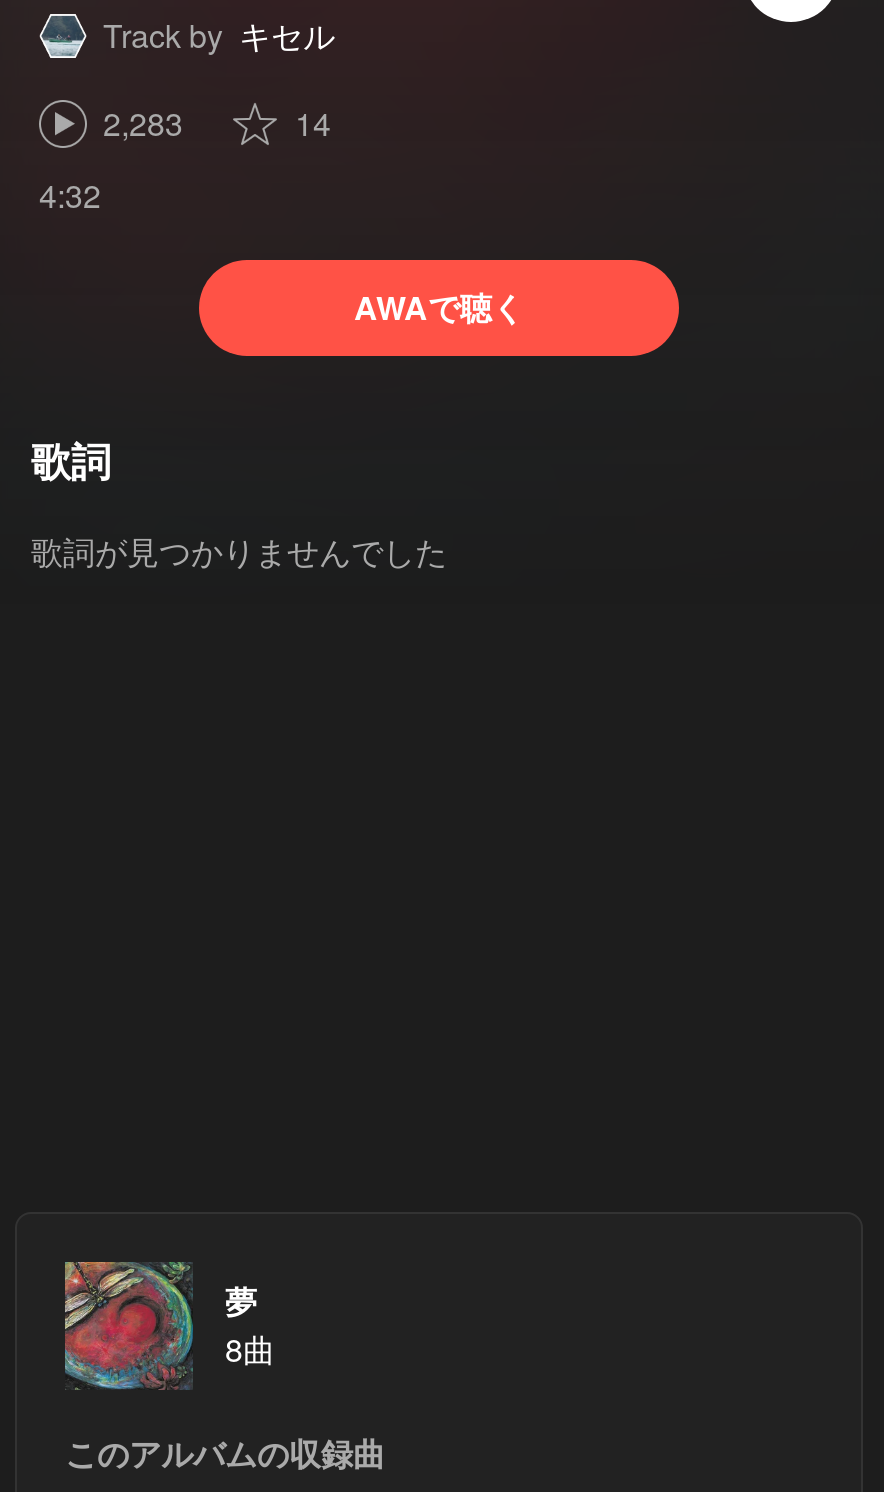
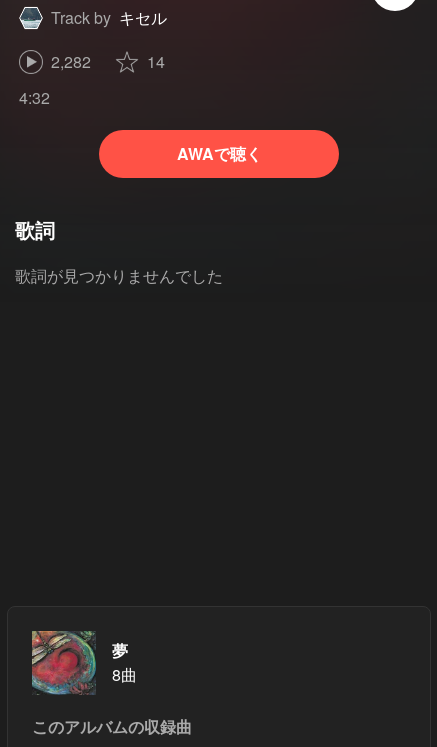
[103,100,183,146] 2,283 -> [51,50,91,73] 2,282

